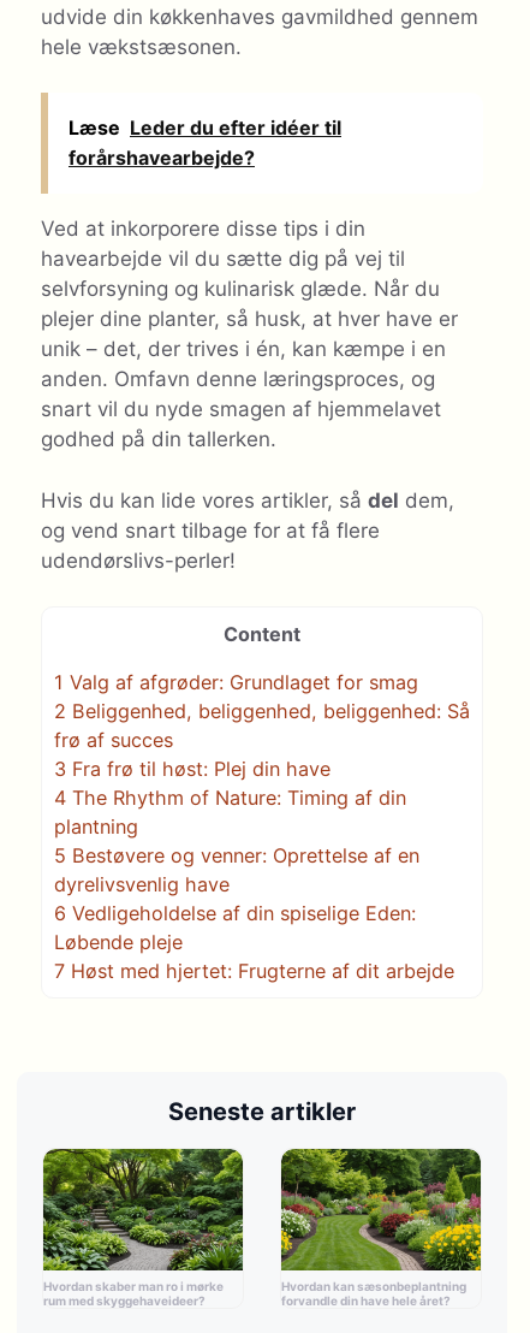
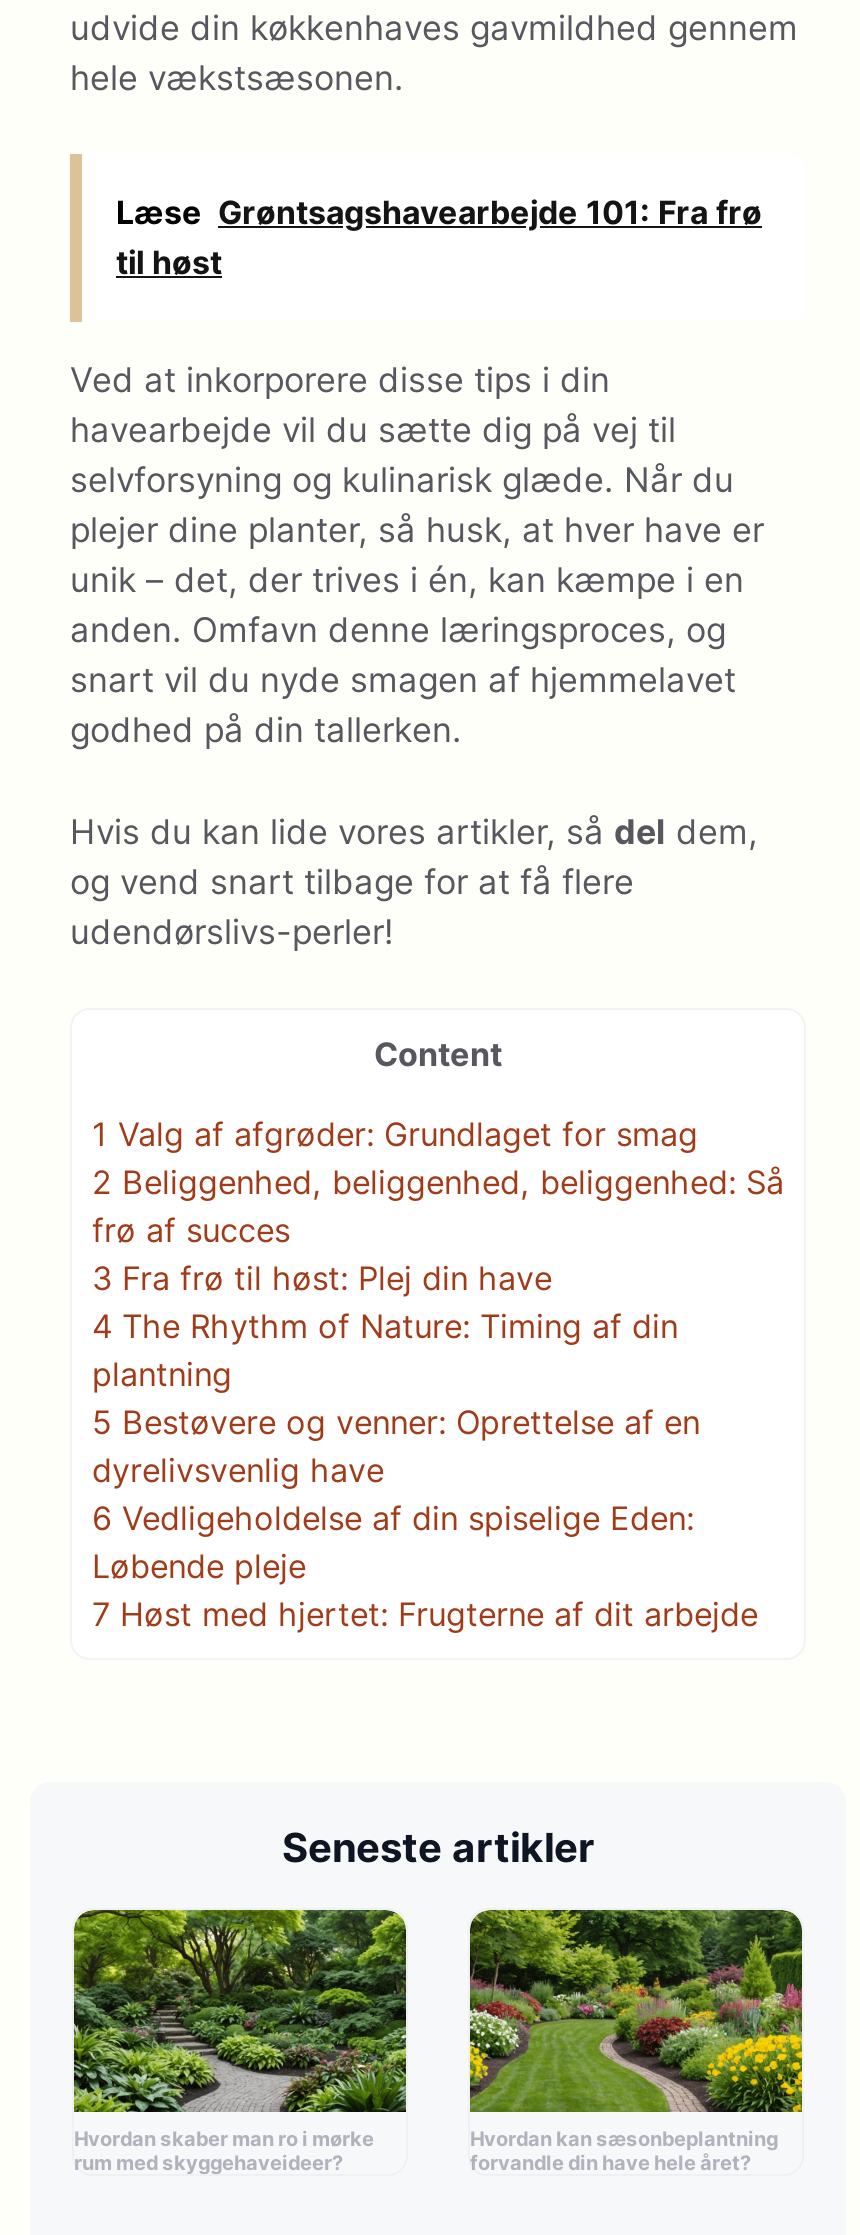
[69,116,341,170] Læse Leder du efter idéer til | forårshavearbejde? -> [116,193,762,283] Læse Grøntsagshavearbejde 101: Fra frø | til høst

